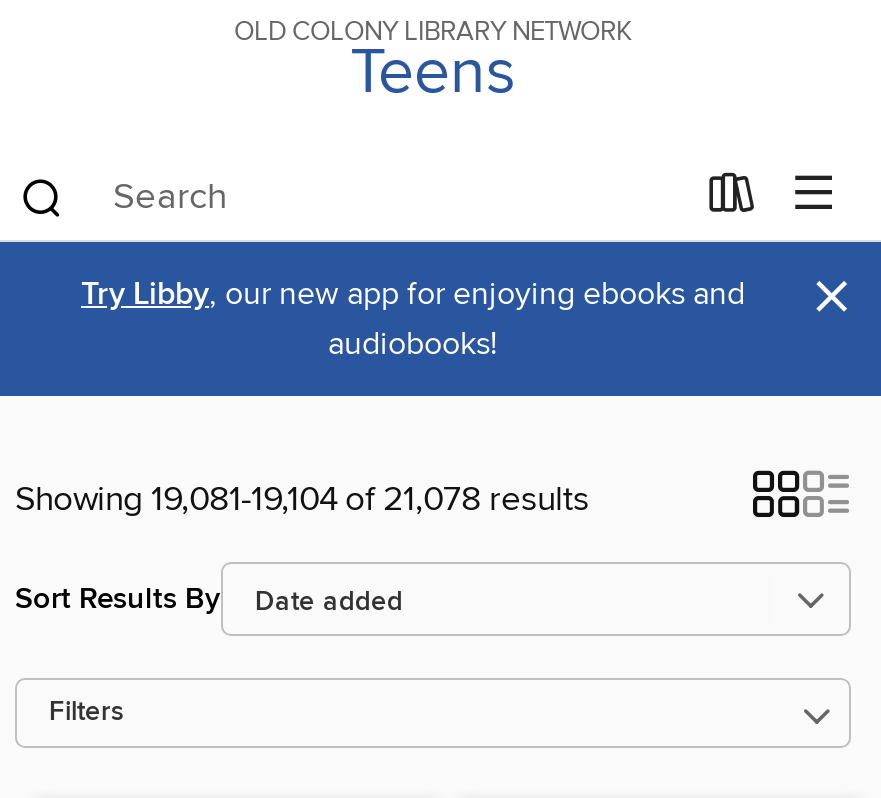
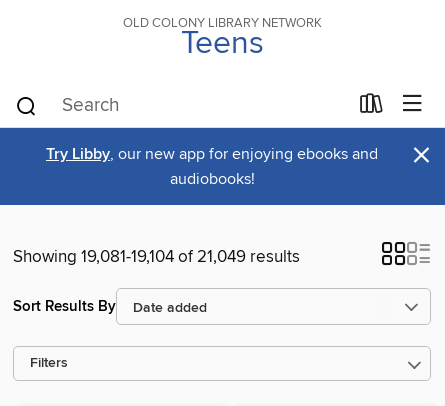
[15,478,589,522] Showing 19,081-19,104 of 21,078 results -> [13,246,300,268] Showing 19,081-19,104 of 21,049 results

